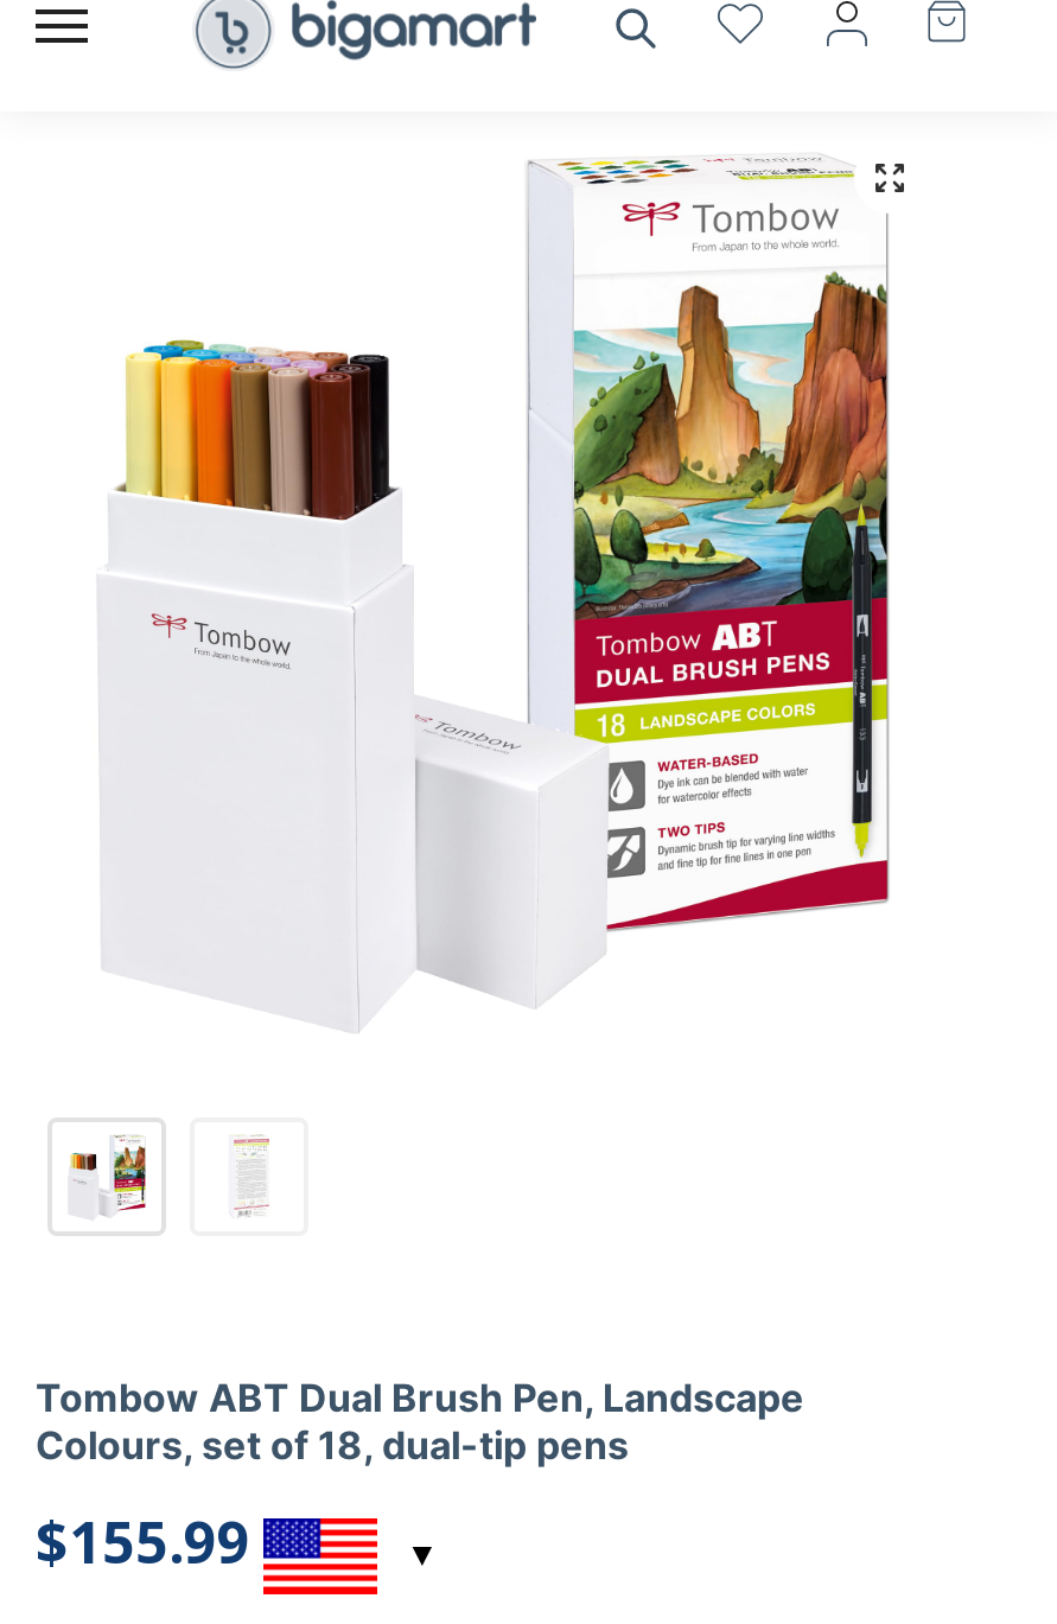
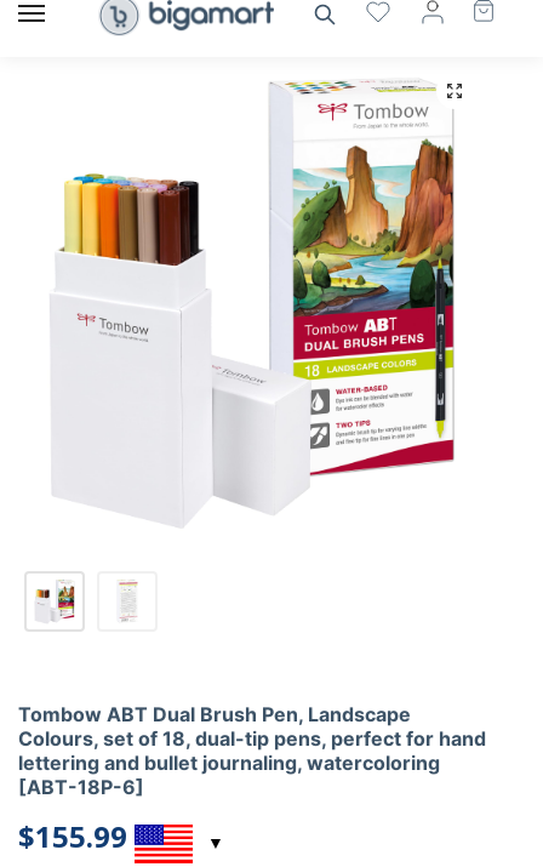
[36,1422,629,1469] Colours, set of 18, dual-tip pens -> [18,727,486,799] Colours, set of 18, dual-tip pens, perfect for hand | lettering and bullet journaling, watercoloring | [ABT-18P-6]

